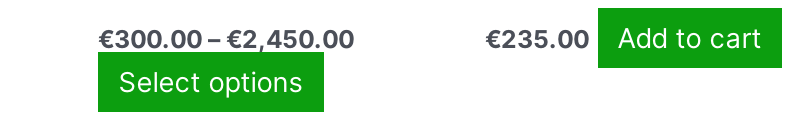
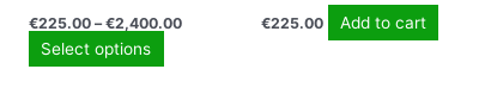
[98,23,354,53] €300.00 – €2,450.00 -> [29,14,182,32] €225.00 – €2,400.00
[485,21,762,53] €235.00 Add to cart -> [260,13,426,32] €225.00 Add to cart

